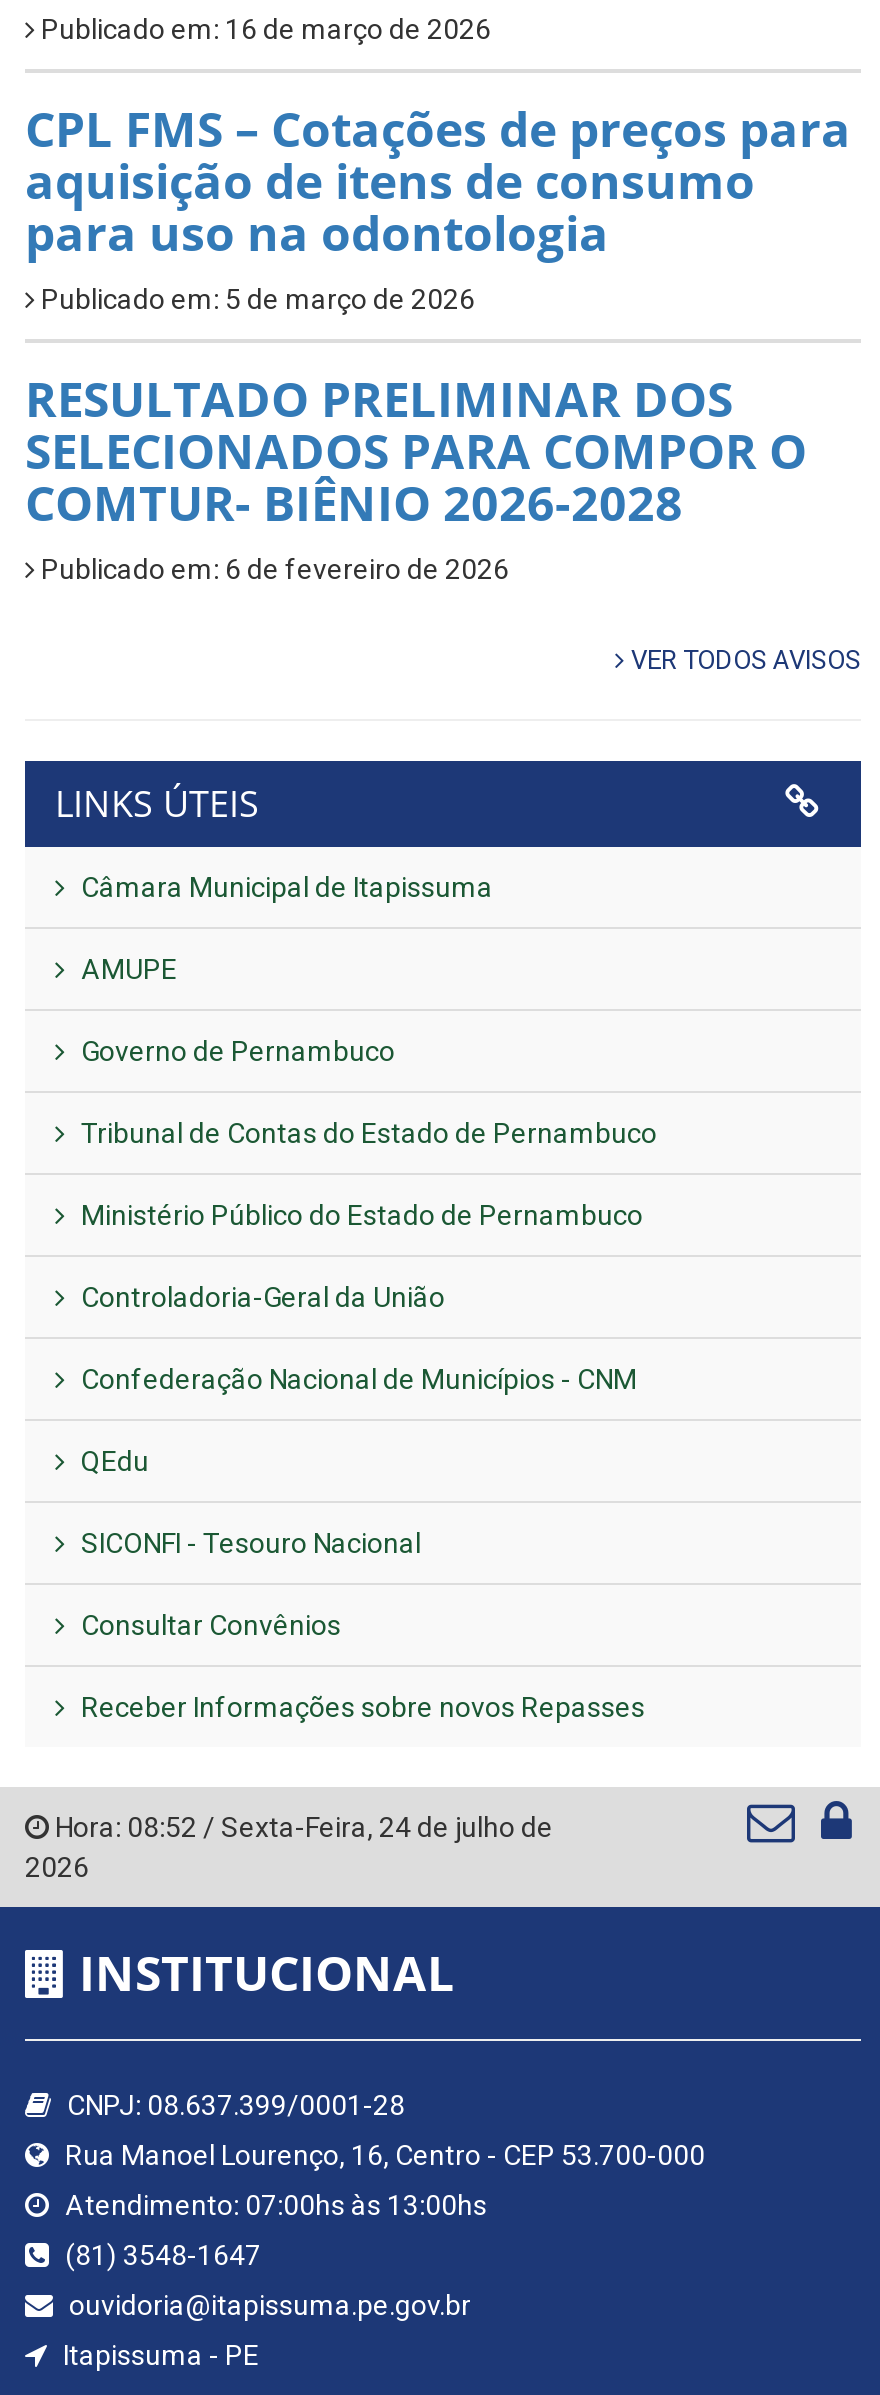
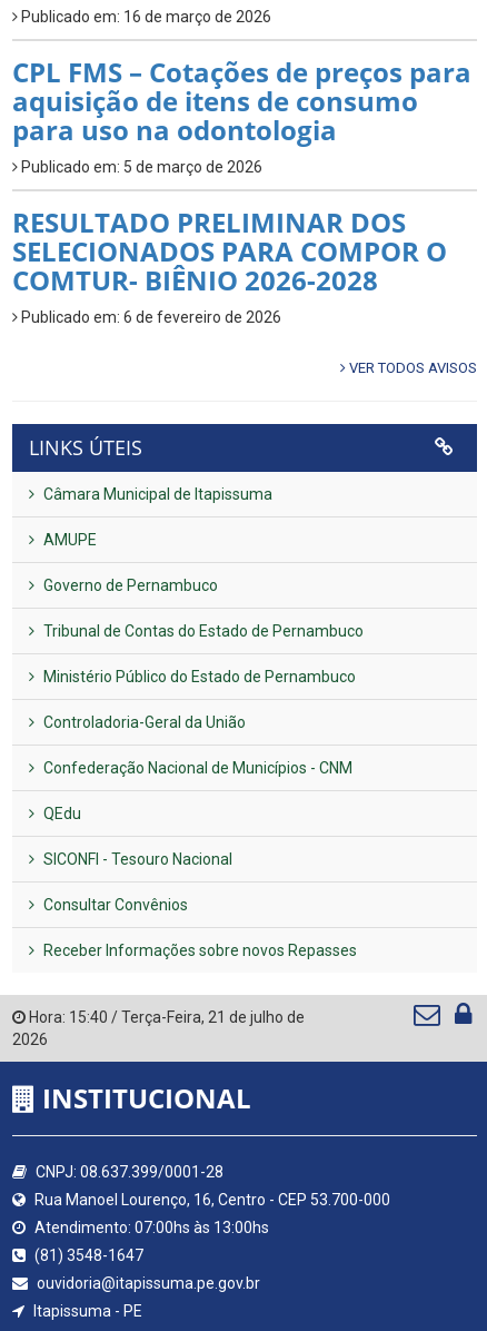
[49,1812,553,1844] Hora: 08:52 / Sexta-Feira, 24 de julho de -> [26,1009,305,1027] Hora: 15:40 / Terça-Feira, 21 de julho de

